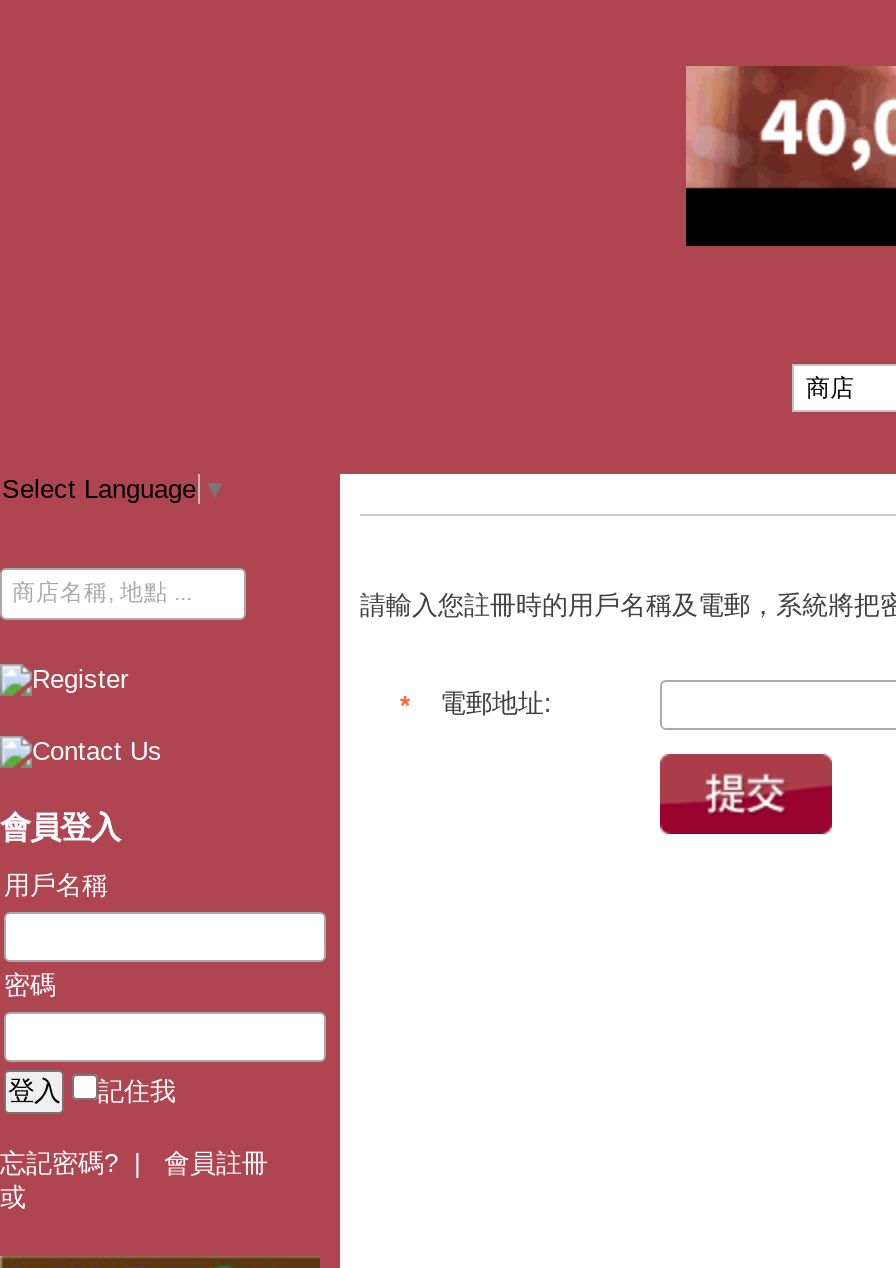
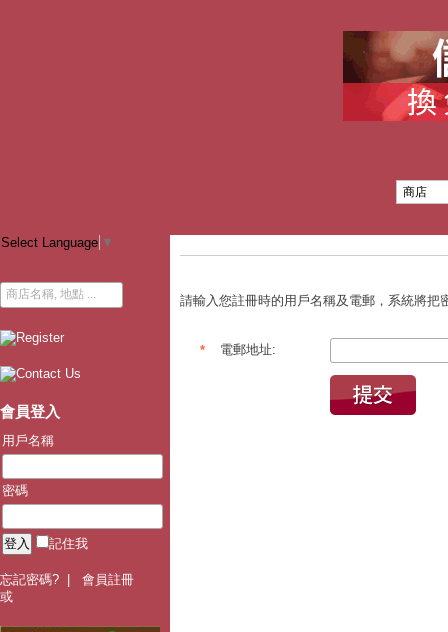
[684,66,890,248] [image] -> [342,30,445,122] [image]

